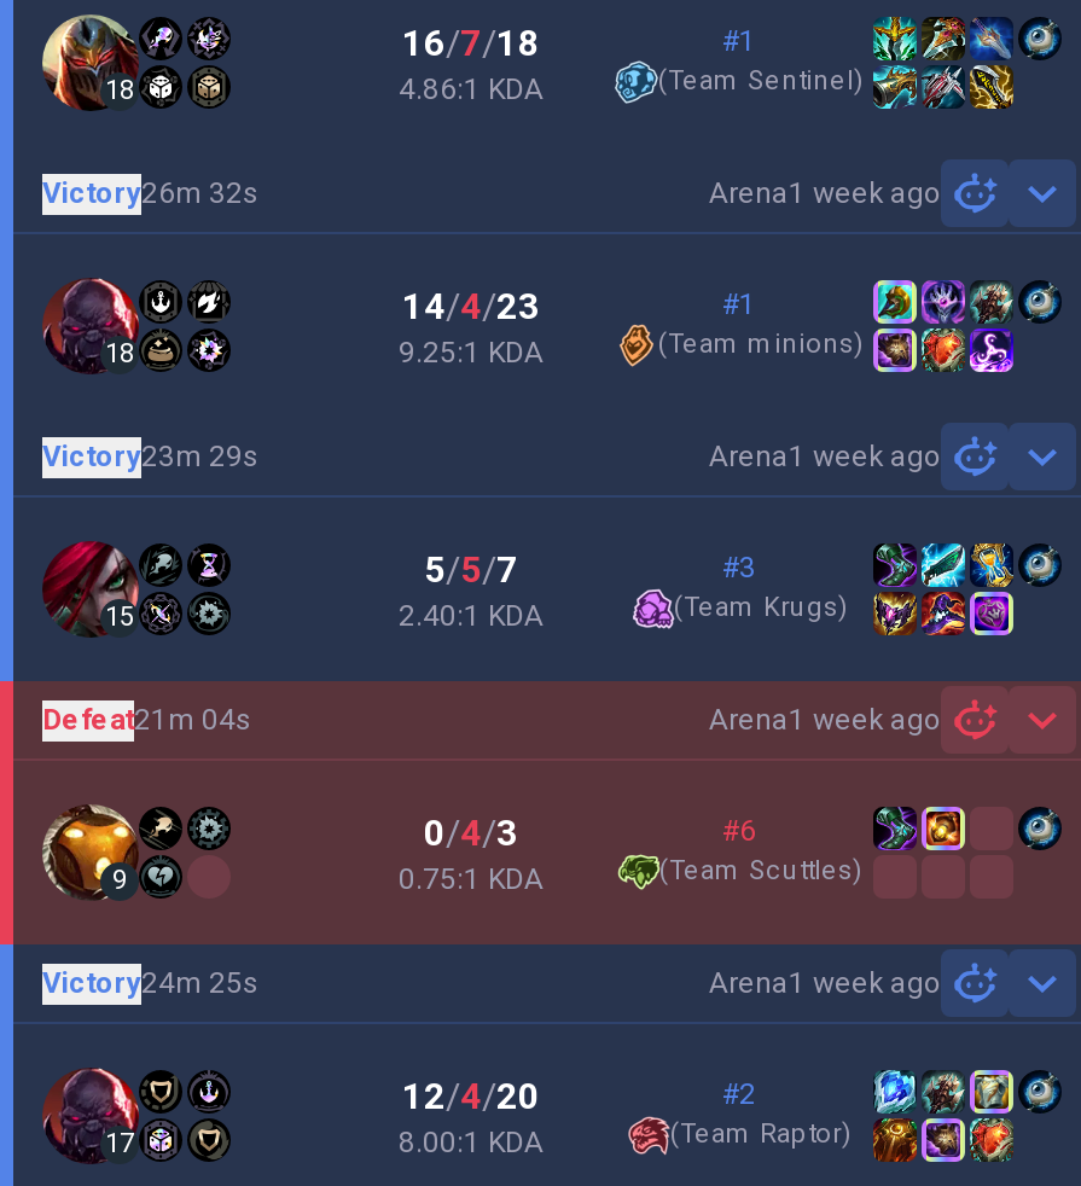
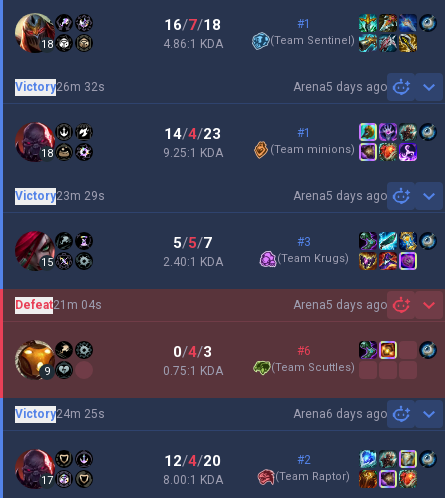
[709,175,941,210] Arena1 week ago -> [293,79,387,94] Arena5 days ago
[709,438,941,473] Arena1 week ago -> [293,188,387,203] Arena5 days ago
[709,702,941,737] Arena1 week ago -> [293,297,387,312] Arena5 days ago
[709,965,941,1000] Arena1 week ago -> [293,406,387,421] Arena6 days ago

